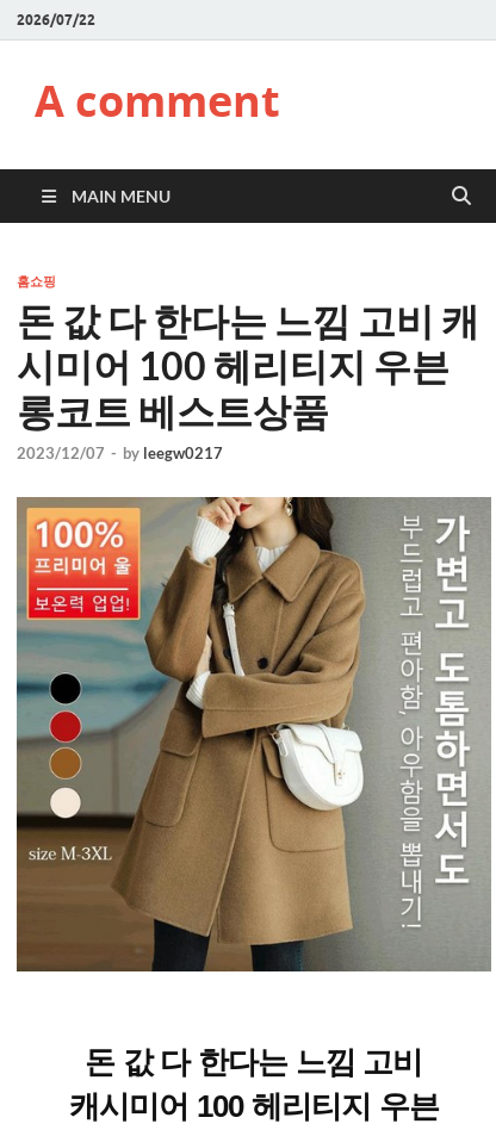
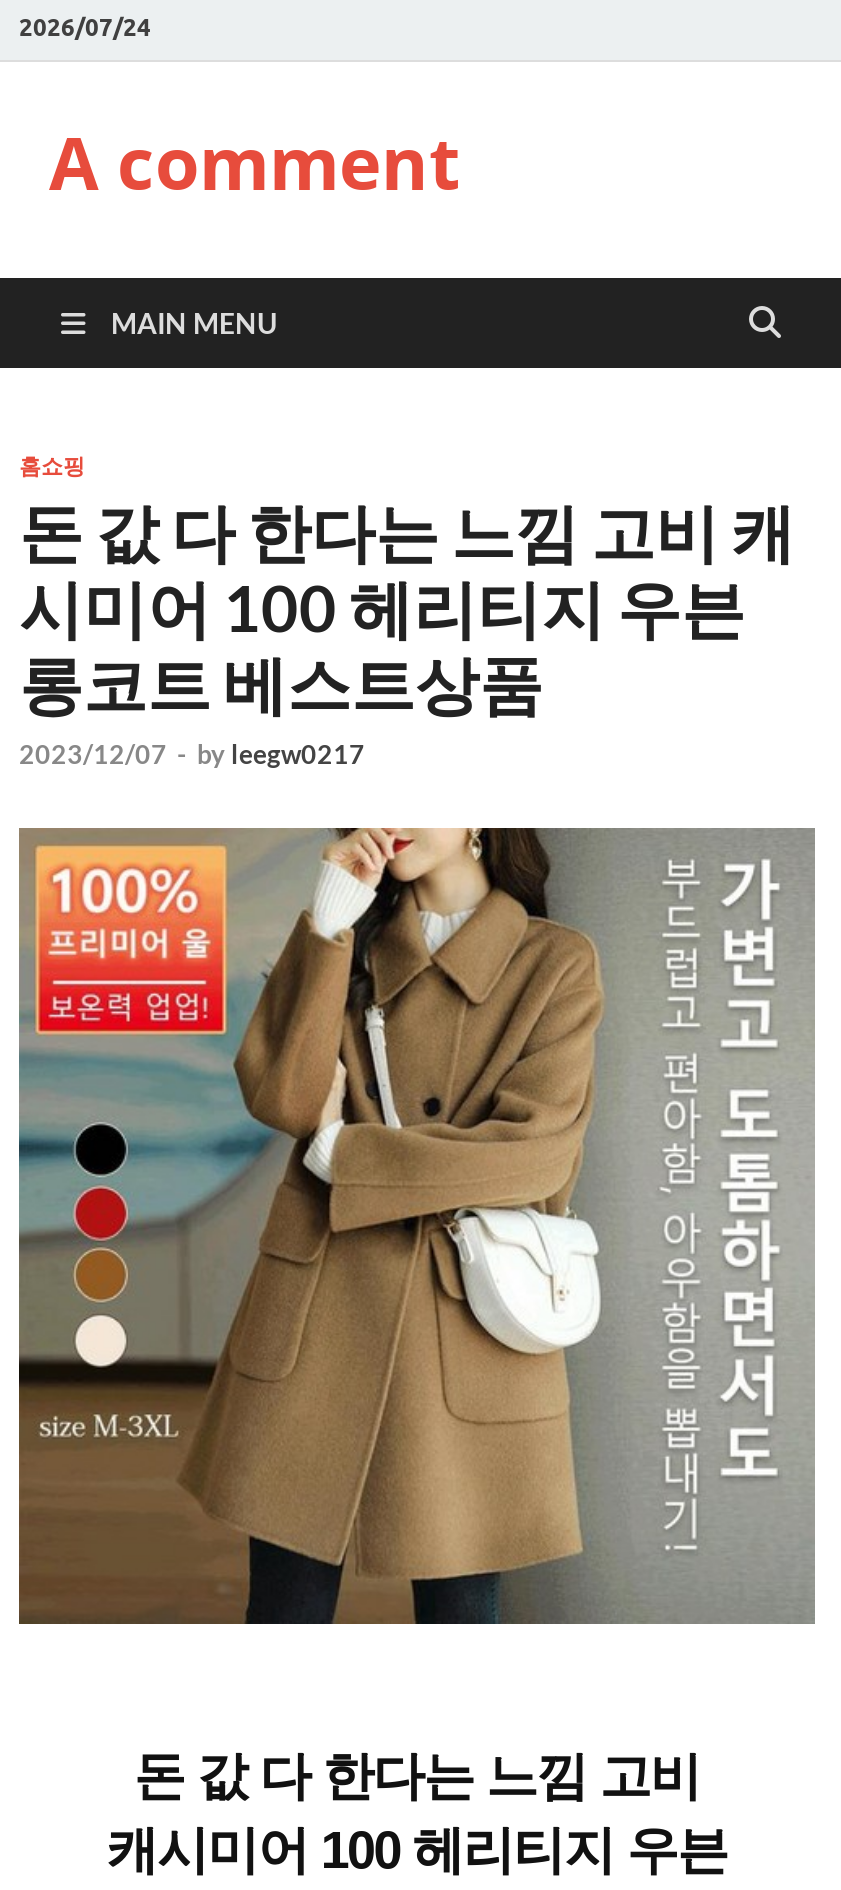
[17,10,95,28] 2026/07/22 -> [19,11,151,41] 2026/07/24

